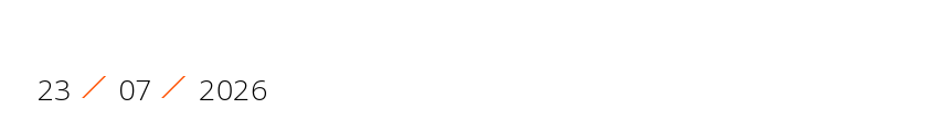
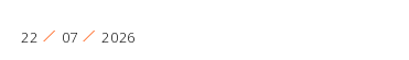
[38,69,268,109] 23 07 2026 -> [21,27,136,47] 22 07 2026

